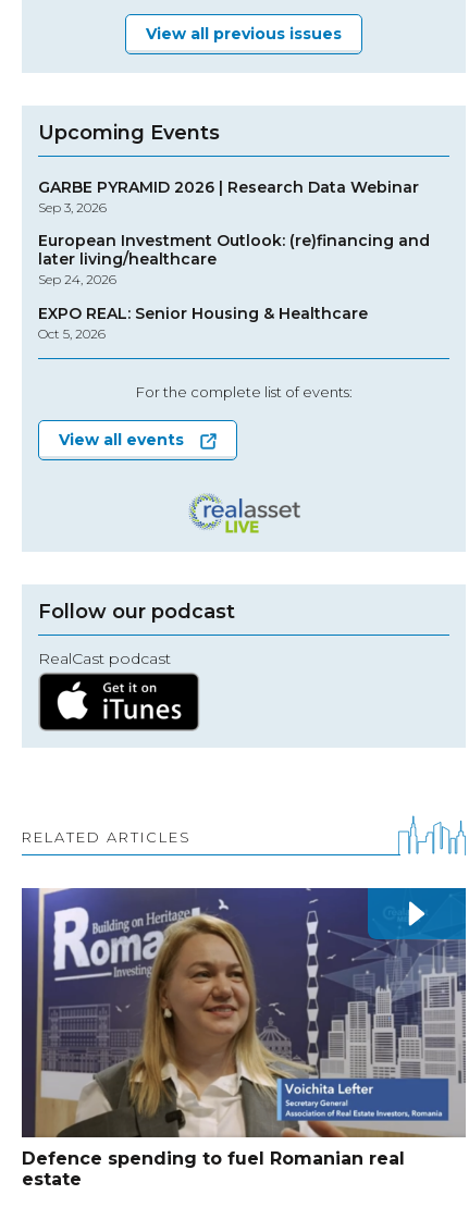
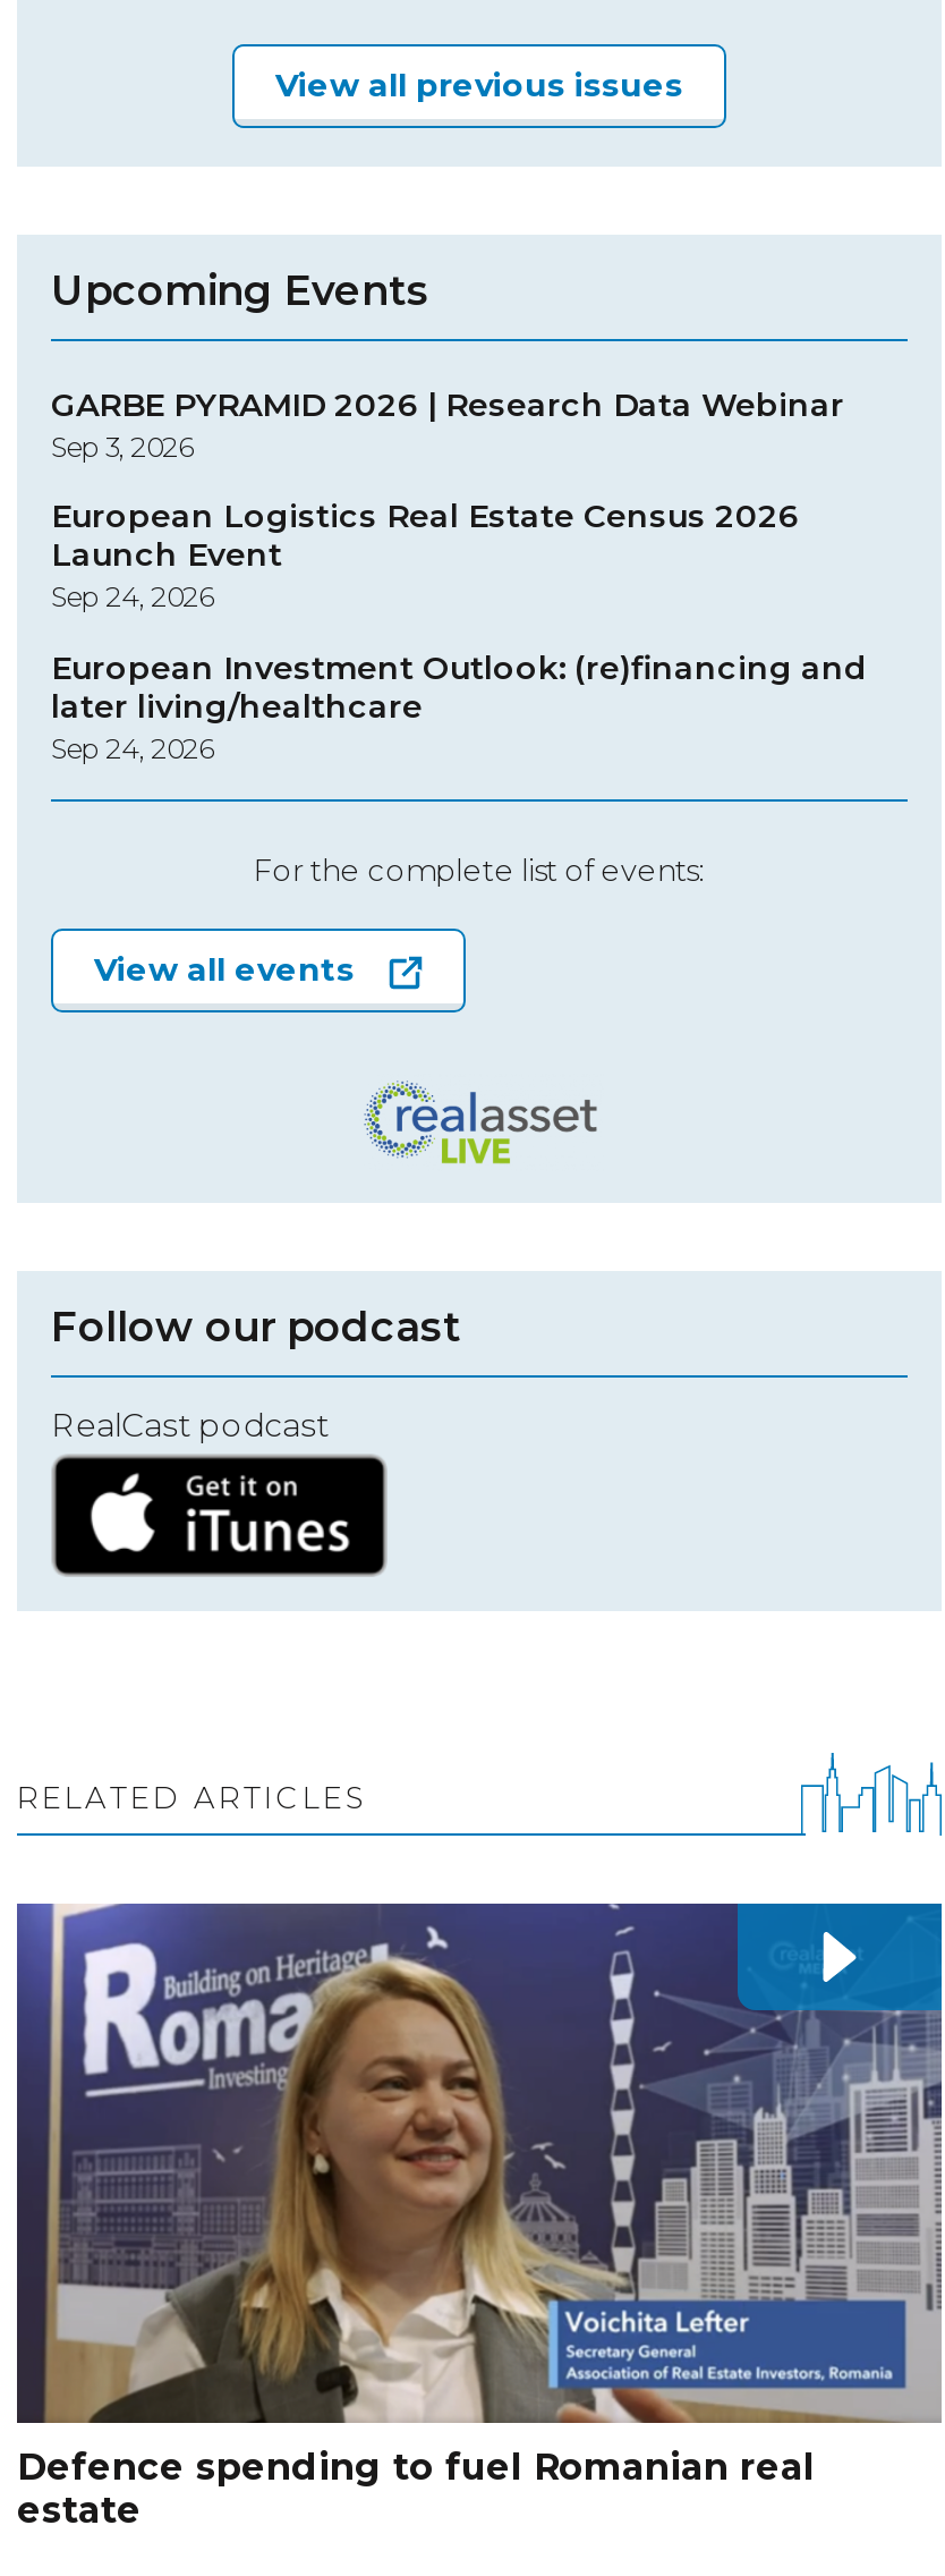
none -> [51,497,799,615] European Logistics Real Estate Census 2026 | Launch Event | Sep 24, 2026
moved [38,231,430,288] -> [51,647,867,765]: European Investment Outlook: (re)financing and | later living/healthcare | Sep 24, 2026
[38,304,368,342] EXPO REAL: Senior Housing & Healthcare | Oct 5, 2026 -> none

